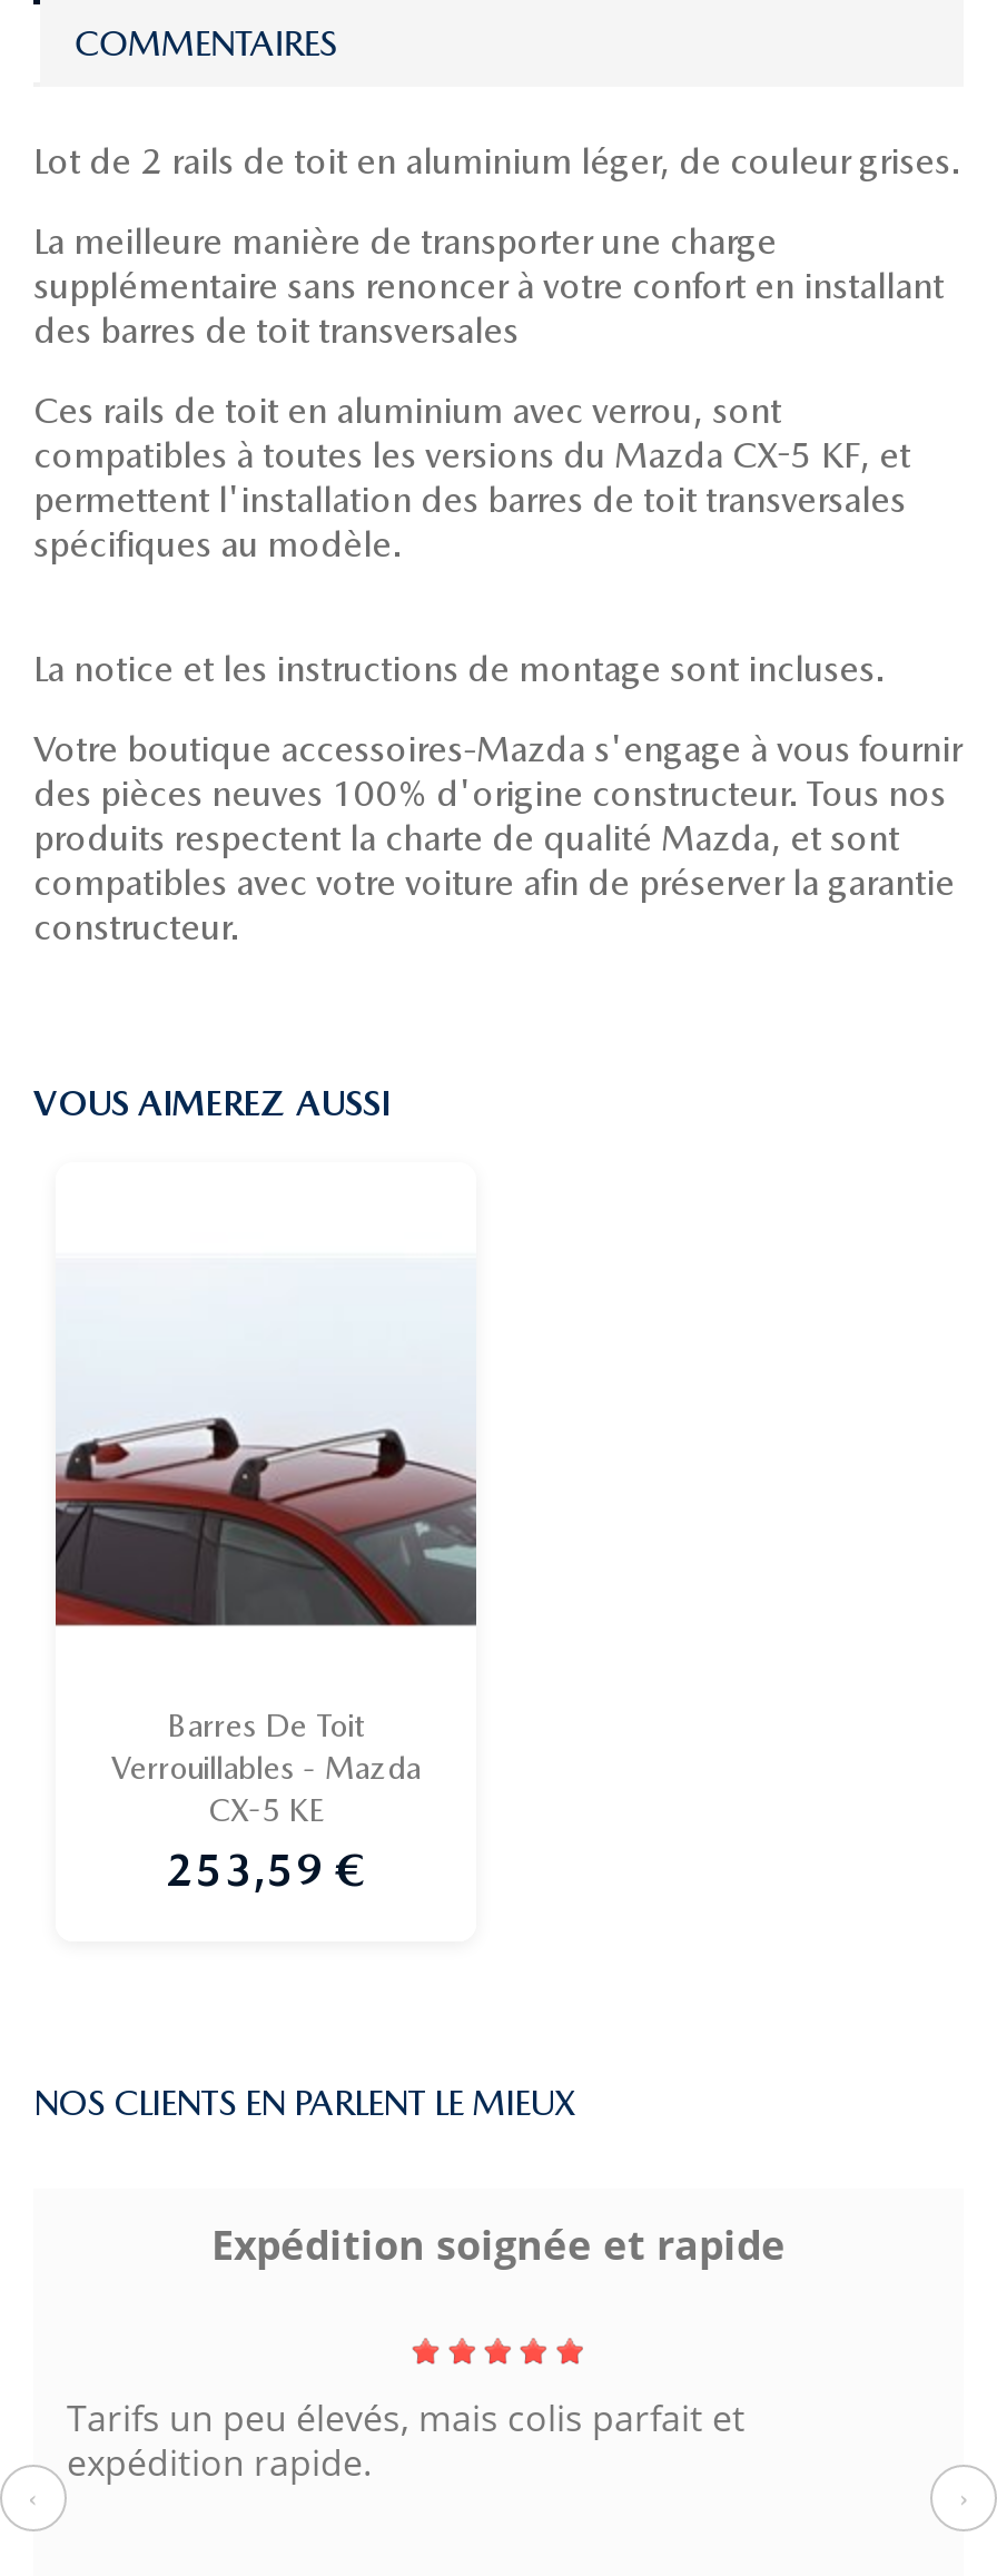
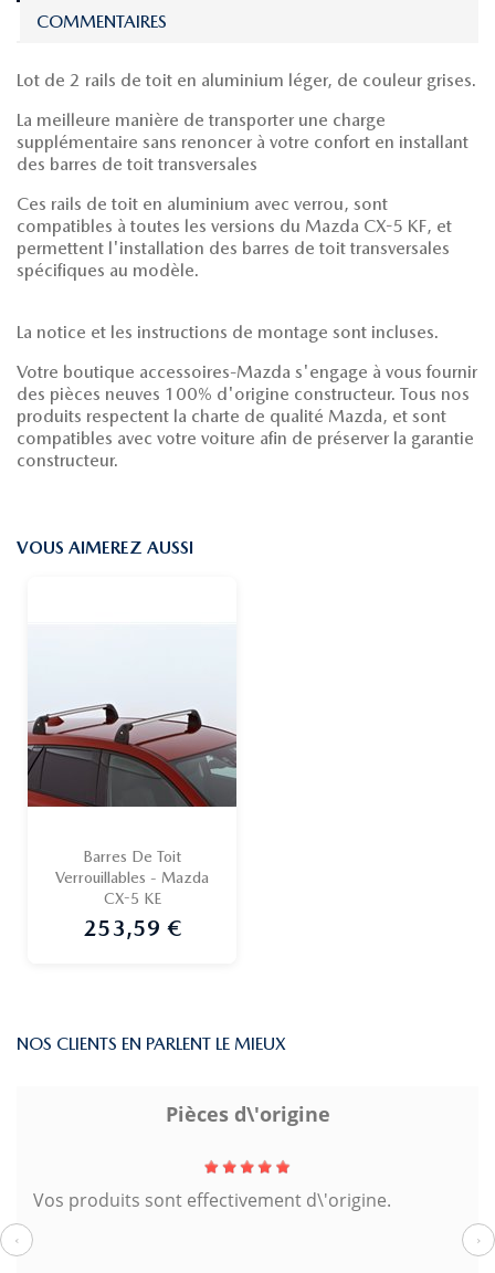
[211,2218,786,2271] Expédition soignée et rapide -> [165,1101,330,1127] Pièces d\'origine
[67,2394,746,2488] Tarifs un peu élevés, mais colis parfait et | expédition rapide. -> [33,1188,391,1213] Vos produits sont effectivement d\'origine.

